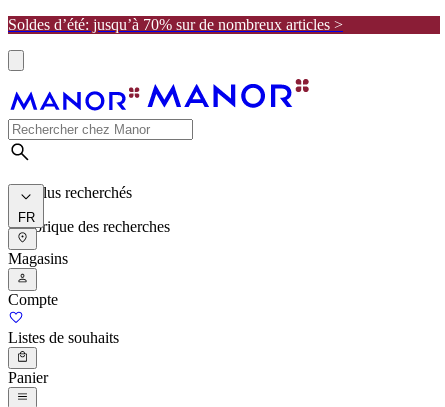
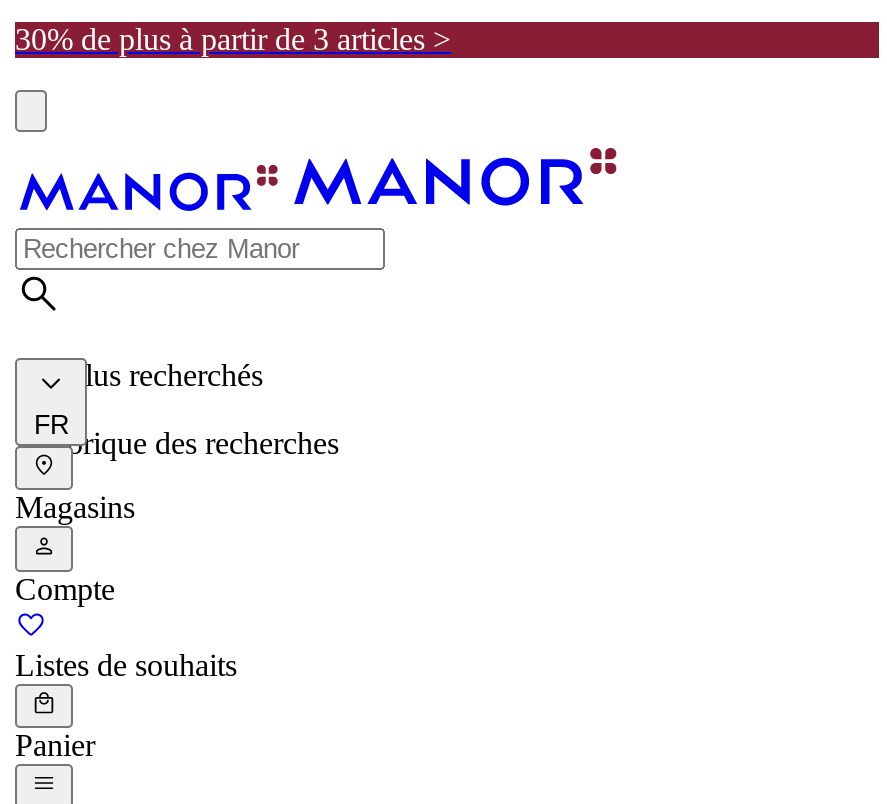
[8,16,343,33] Soldes d’été: jusqu’à 70% sur de nombreux articles > -> [15,22,451,56] 30% de plus à partir de 3 articles >

